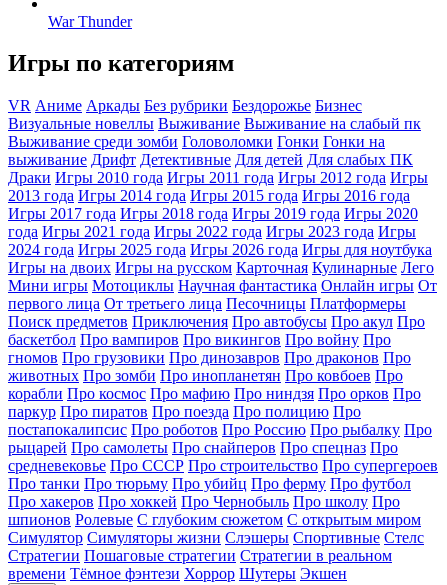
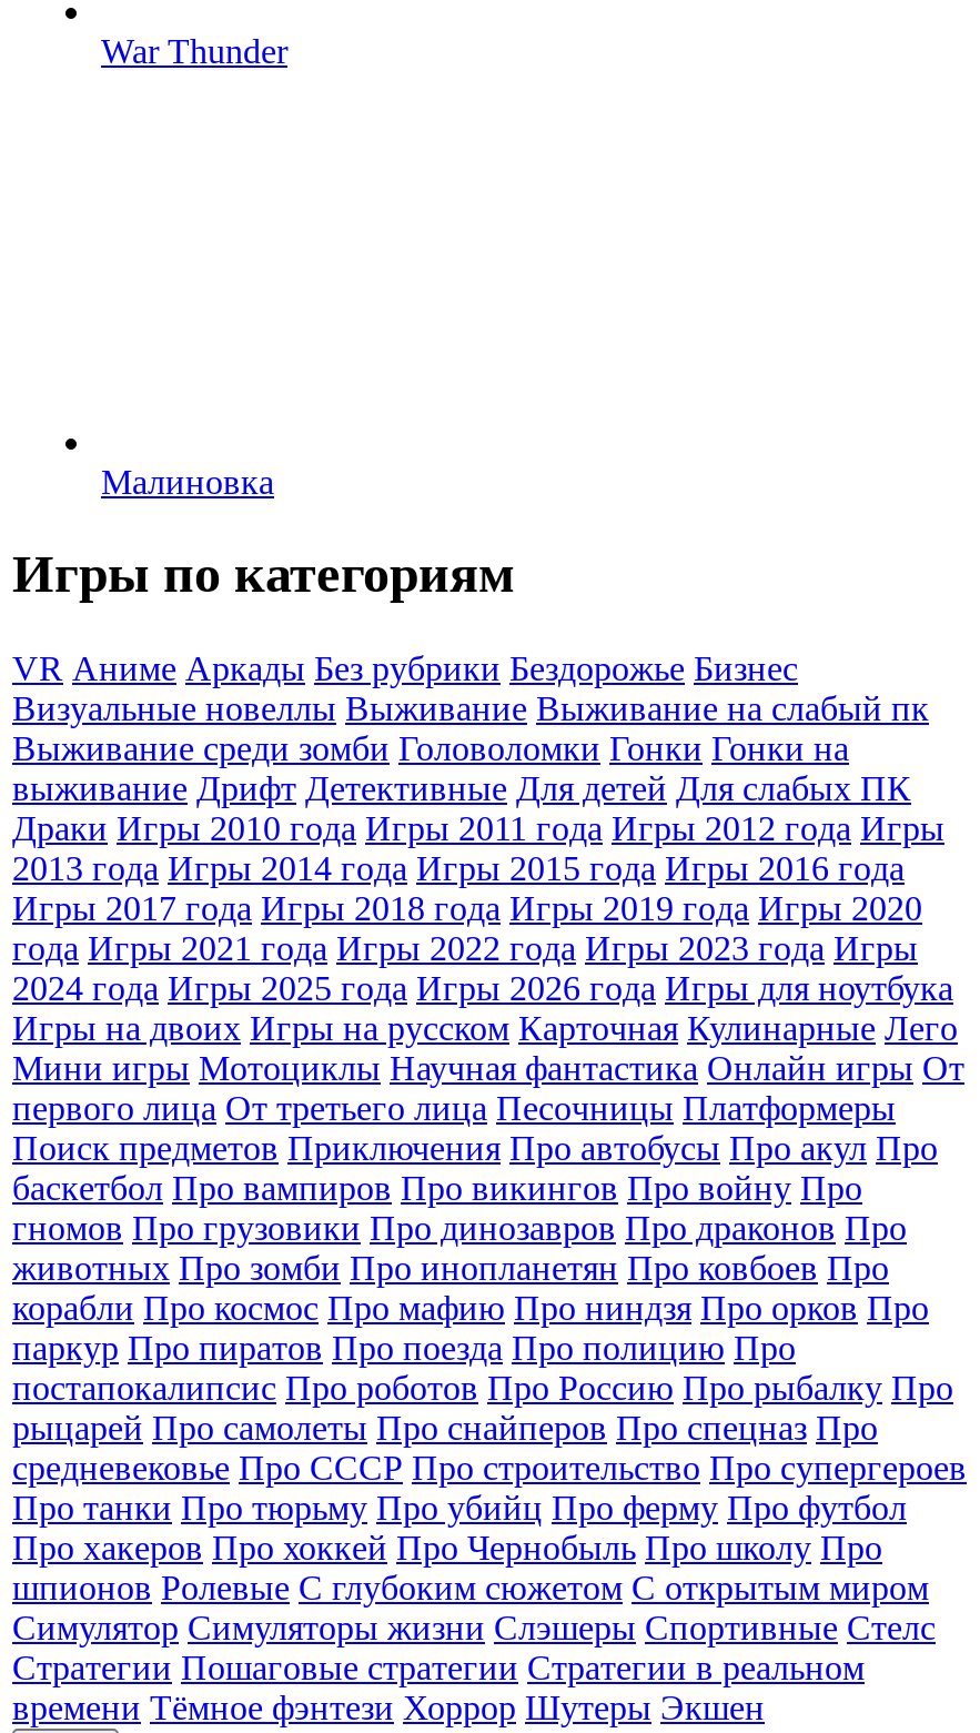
none -> [101,462,274,500] Малиновка

